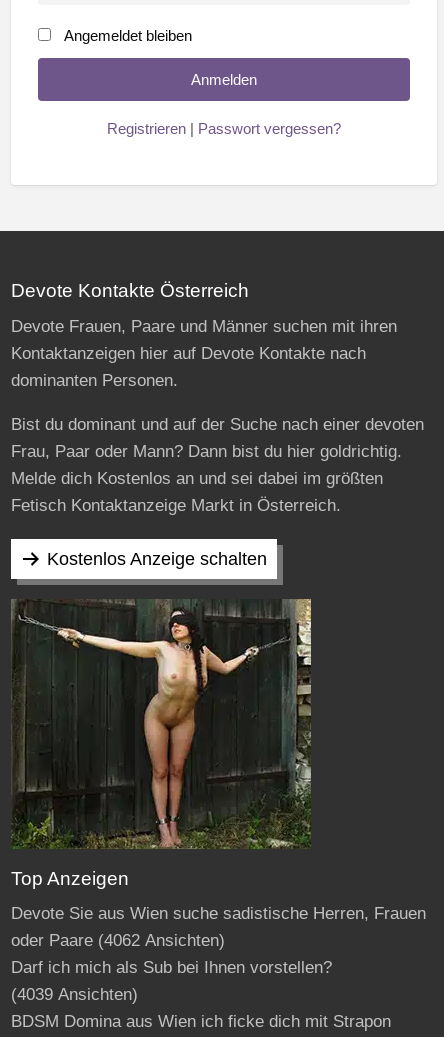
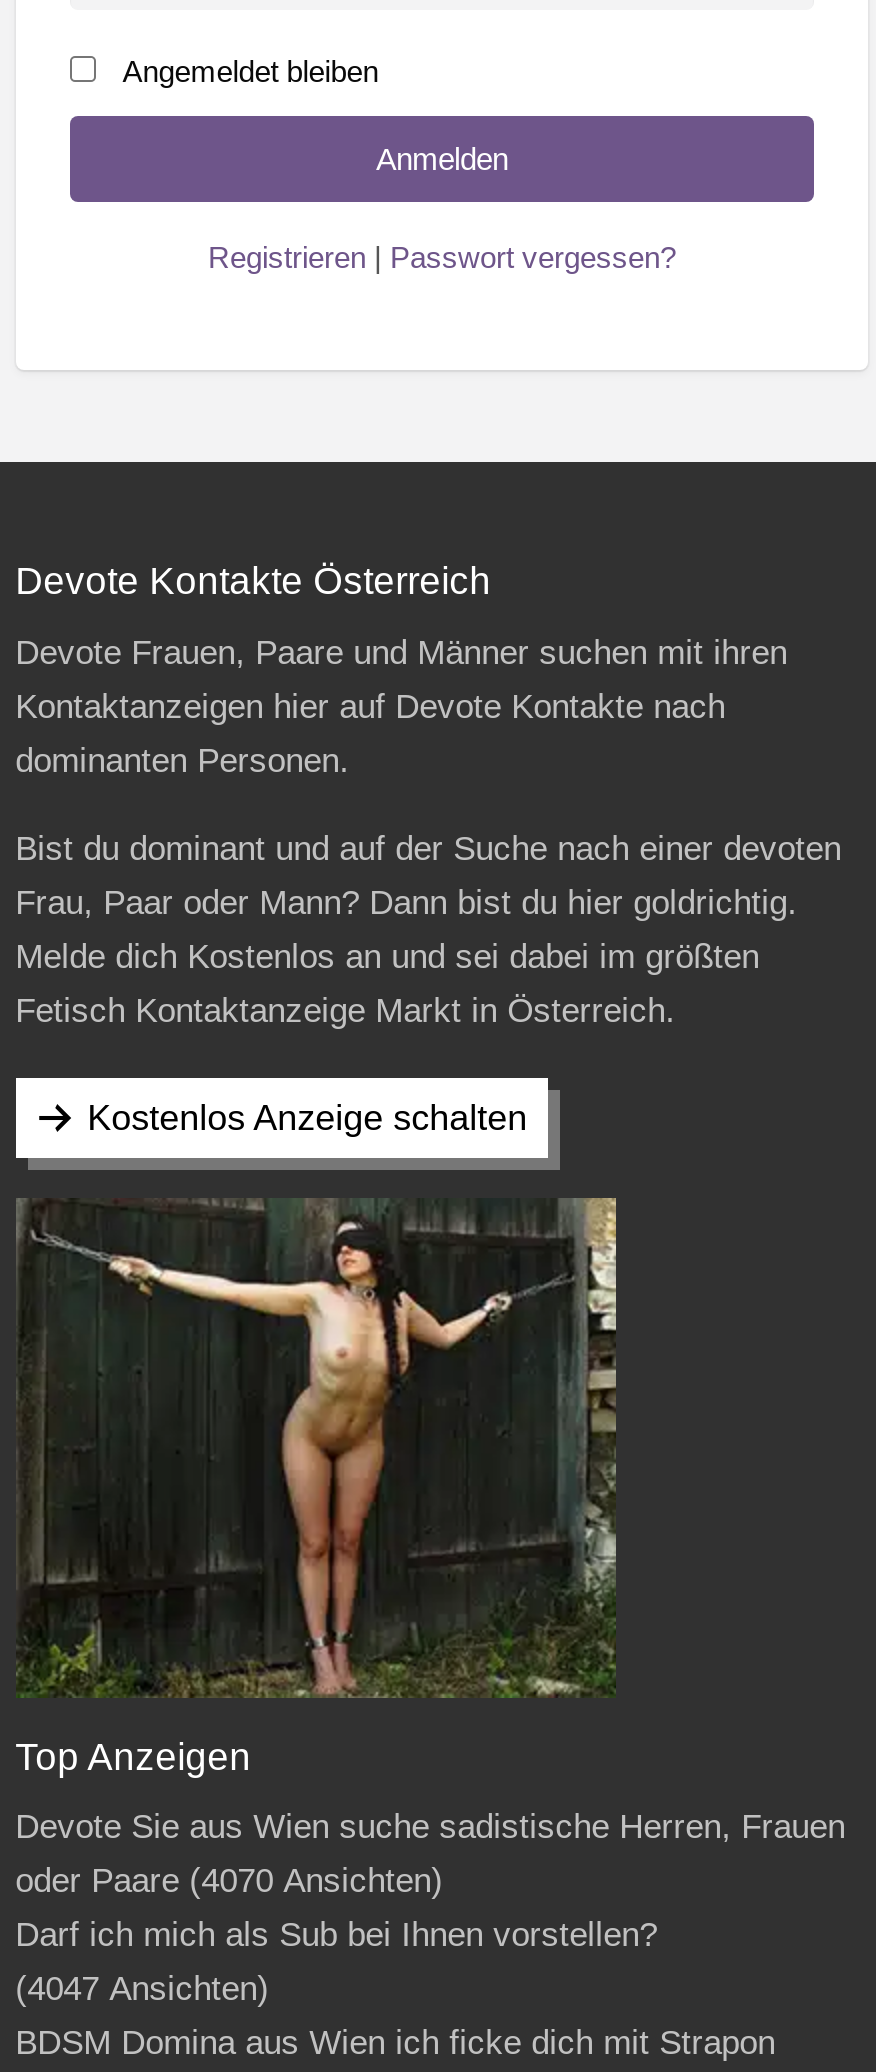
[11,931,225,950] oder Paare (4062 Ansichten) -> [15,1863,443,1901] oder Paare (4070 Ansichten)
[11,985,138,1004] (4039 Ansichten) -> [15,1971,269,2009] (4047 Ansichten)

